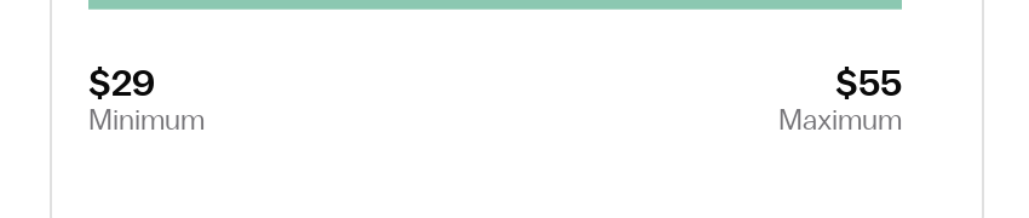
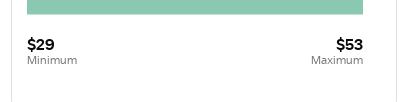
[834,58,901,105] $55 -> [336,35,363,55] $53

